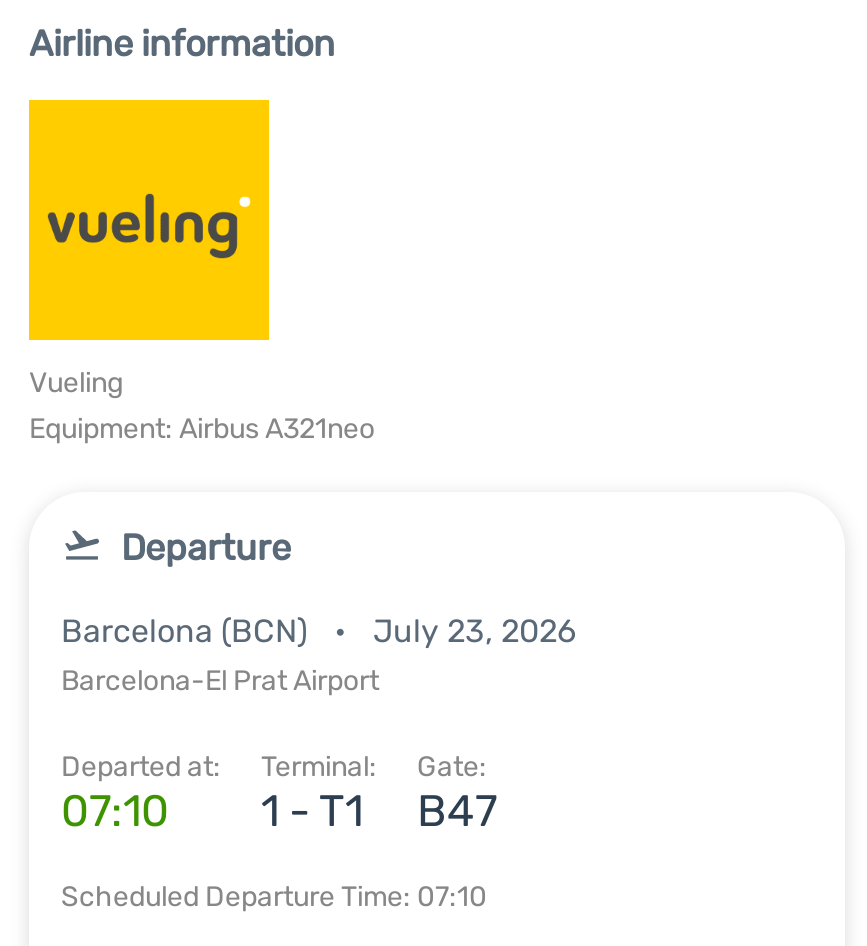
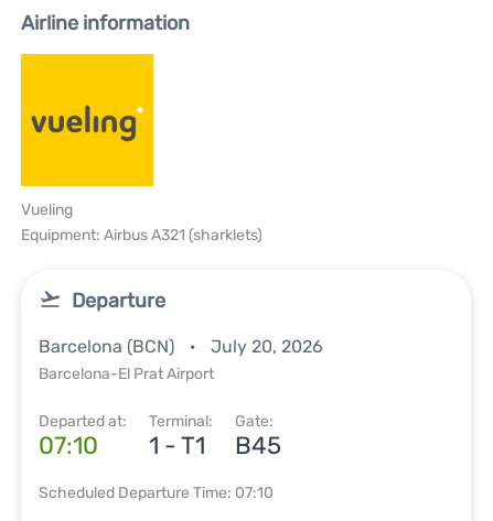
[29,412,375,446] Equipment: Airbus A321neo -> [21,226,262,245] Equipment: Airbus A321 (sharklets)
[61,612,577,650] Barcelona (BCN) July 23, 2026 -> [39,336,323,357] Barcelona (BCN) July 20, 2026
[61,784,497,838] 07:10 1 - T1 B47 -> [39,431,281,460] 07:10 1 - T1 B45

